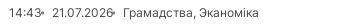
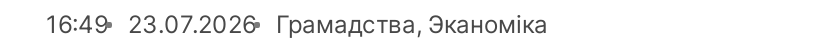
[9,5,113,20] 14:43 | 21.07.2026 -> [46,9,256,39] 16:49 | 23.07.2026

